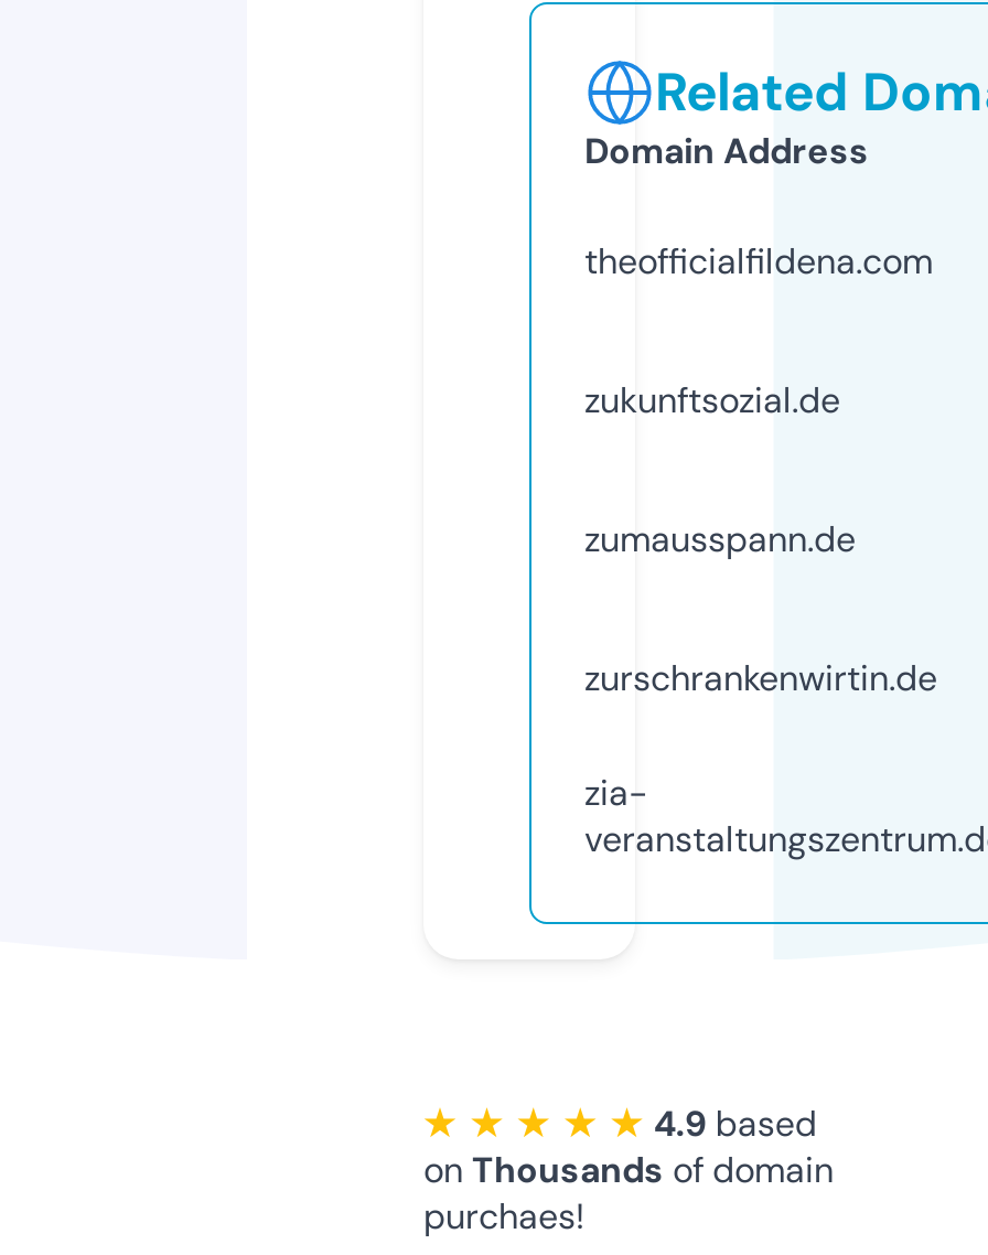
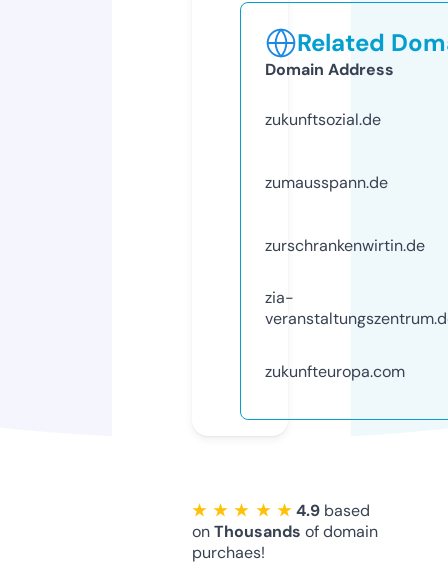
[584,238,933,284] theofficialfildena.com -> none
moved [584,377,937,817] -> [265,109,425,308]: zukunftsozial.de | zumausspann.de | zurschrankenwirtin.de | zia-
none -> [265,361,405,382] zukunfteuropa.com

